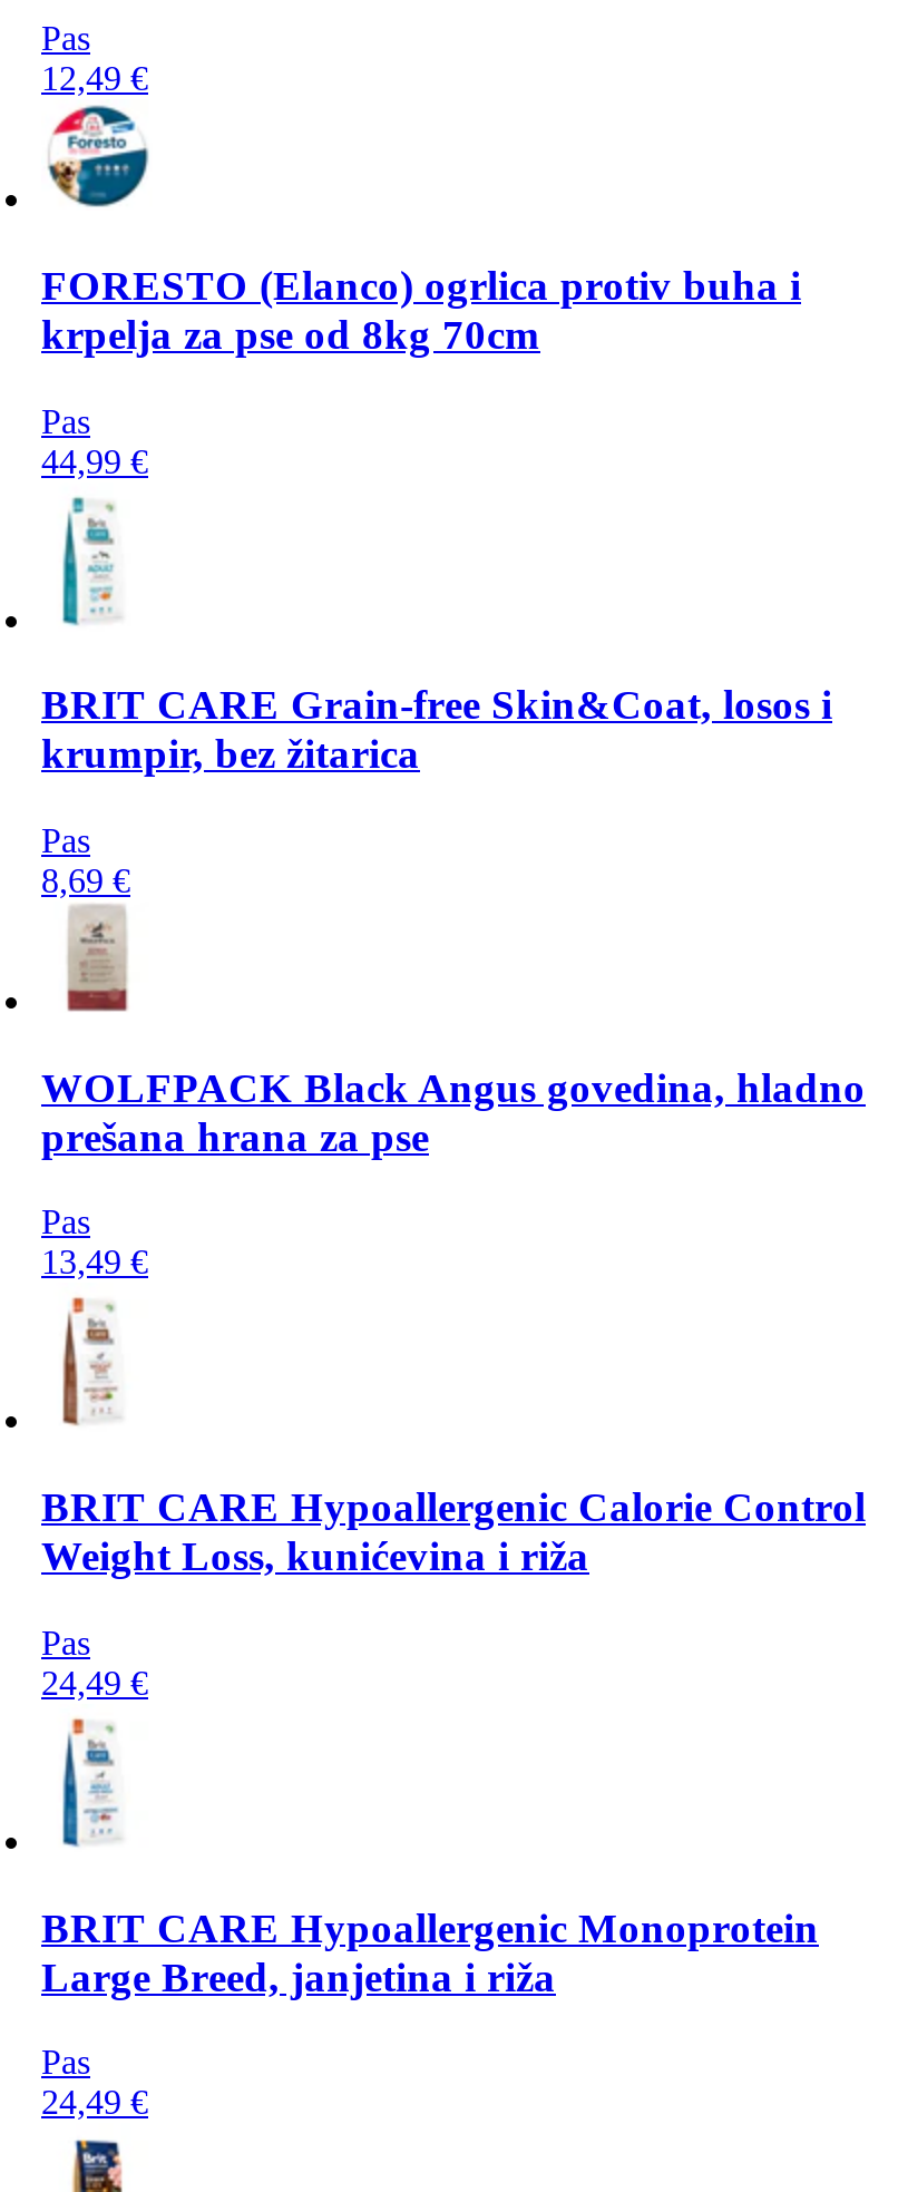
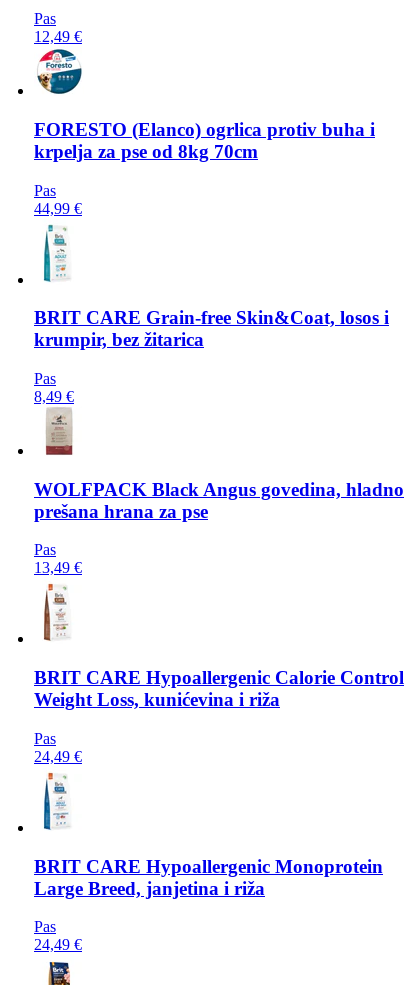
[41,861,130,899] 8,69 € -> [34,388,74,405] 8,49 €

